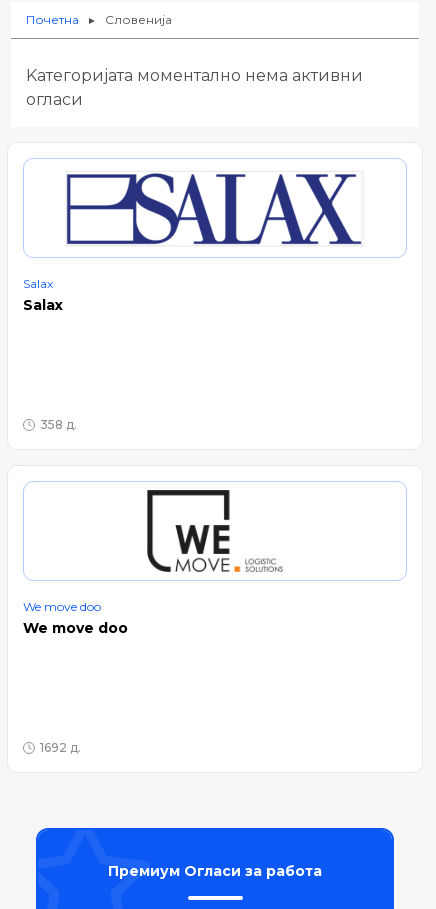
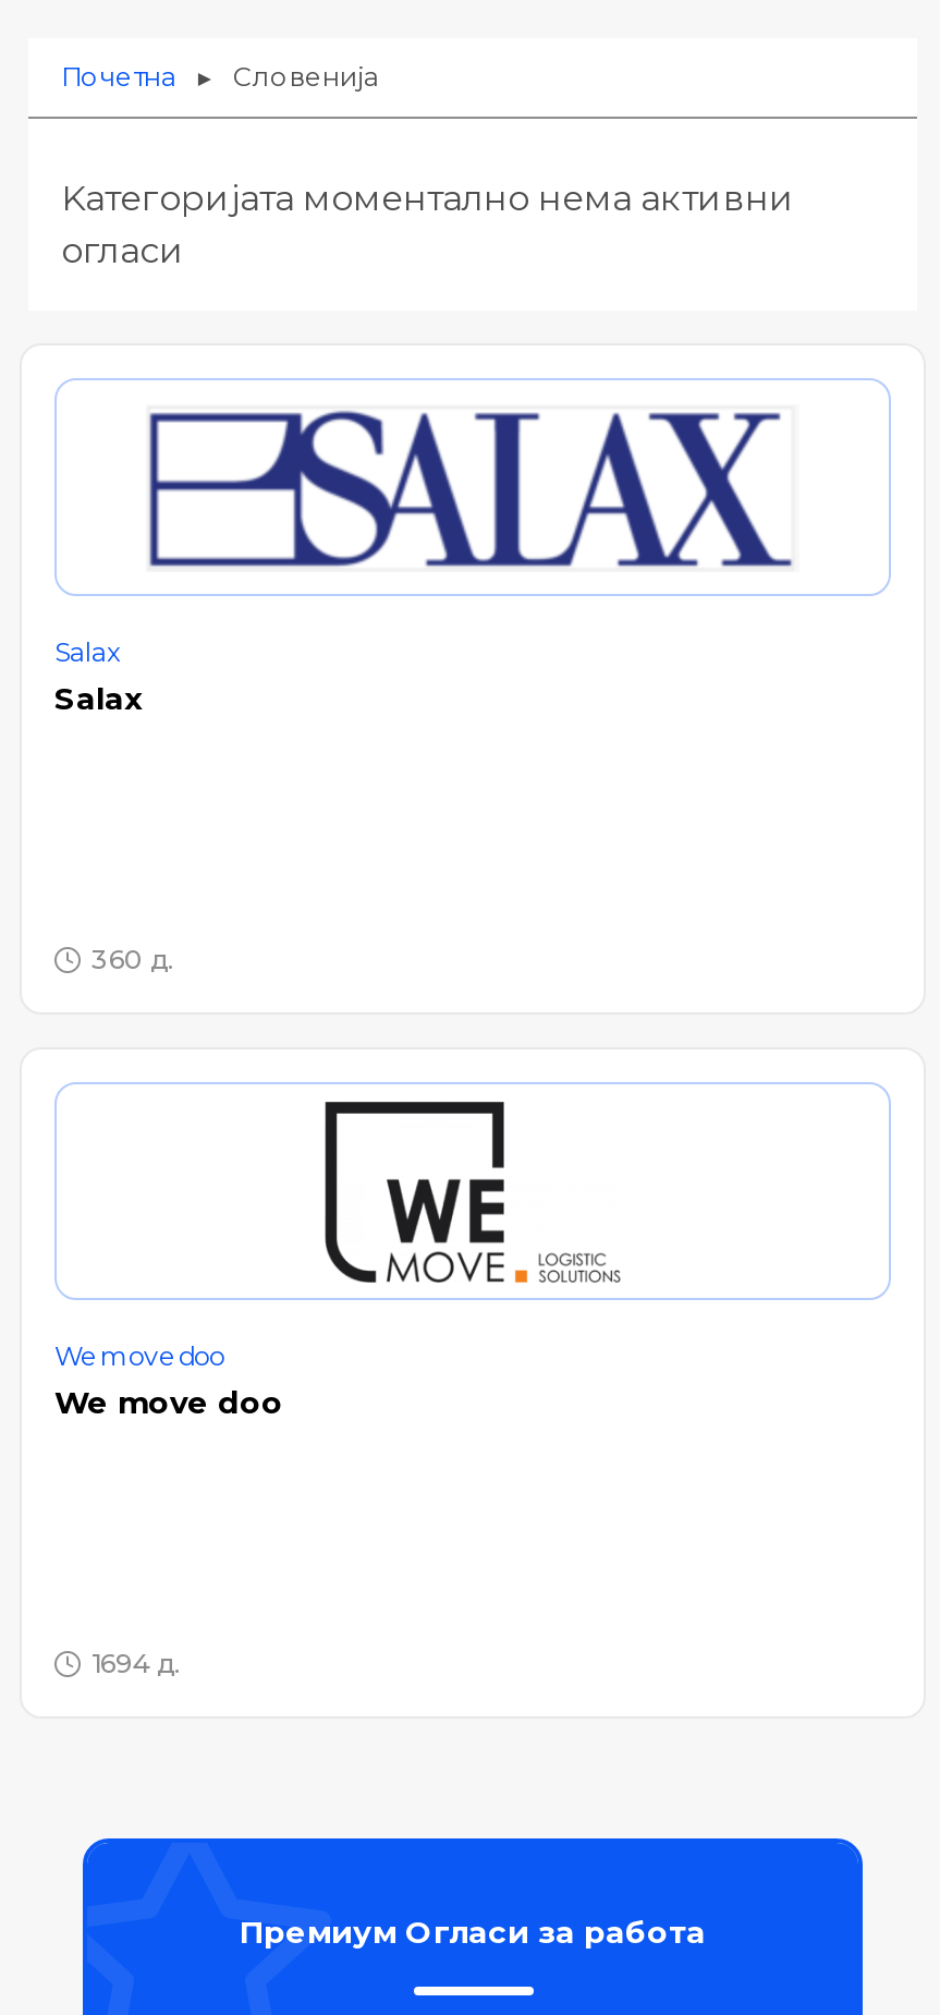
[40,417,77,432] 358 д. -> [91,943,174,976] 360 д.
[40,740,81,755] 1692 д. -> [91,1647,181,1680] 1694 д.

